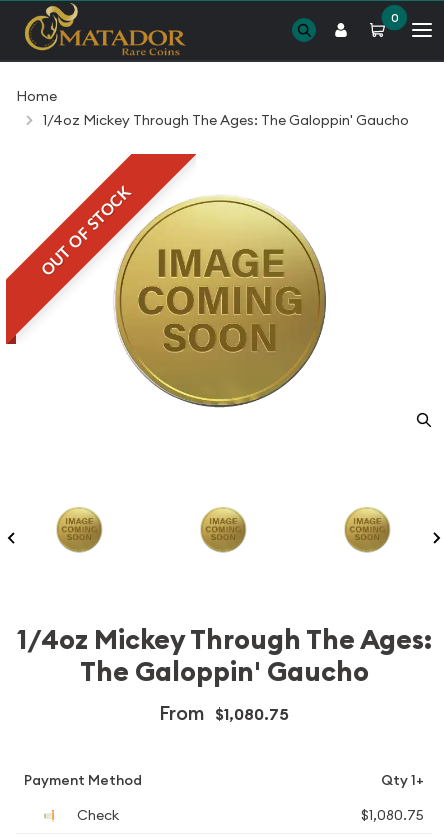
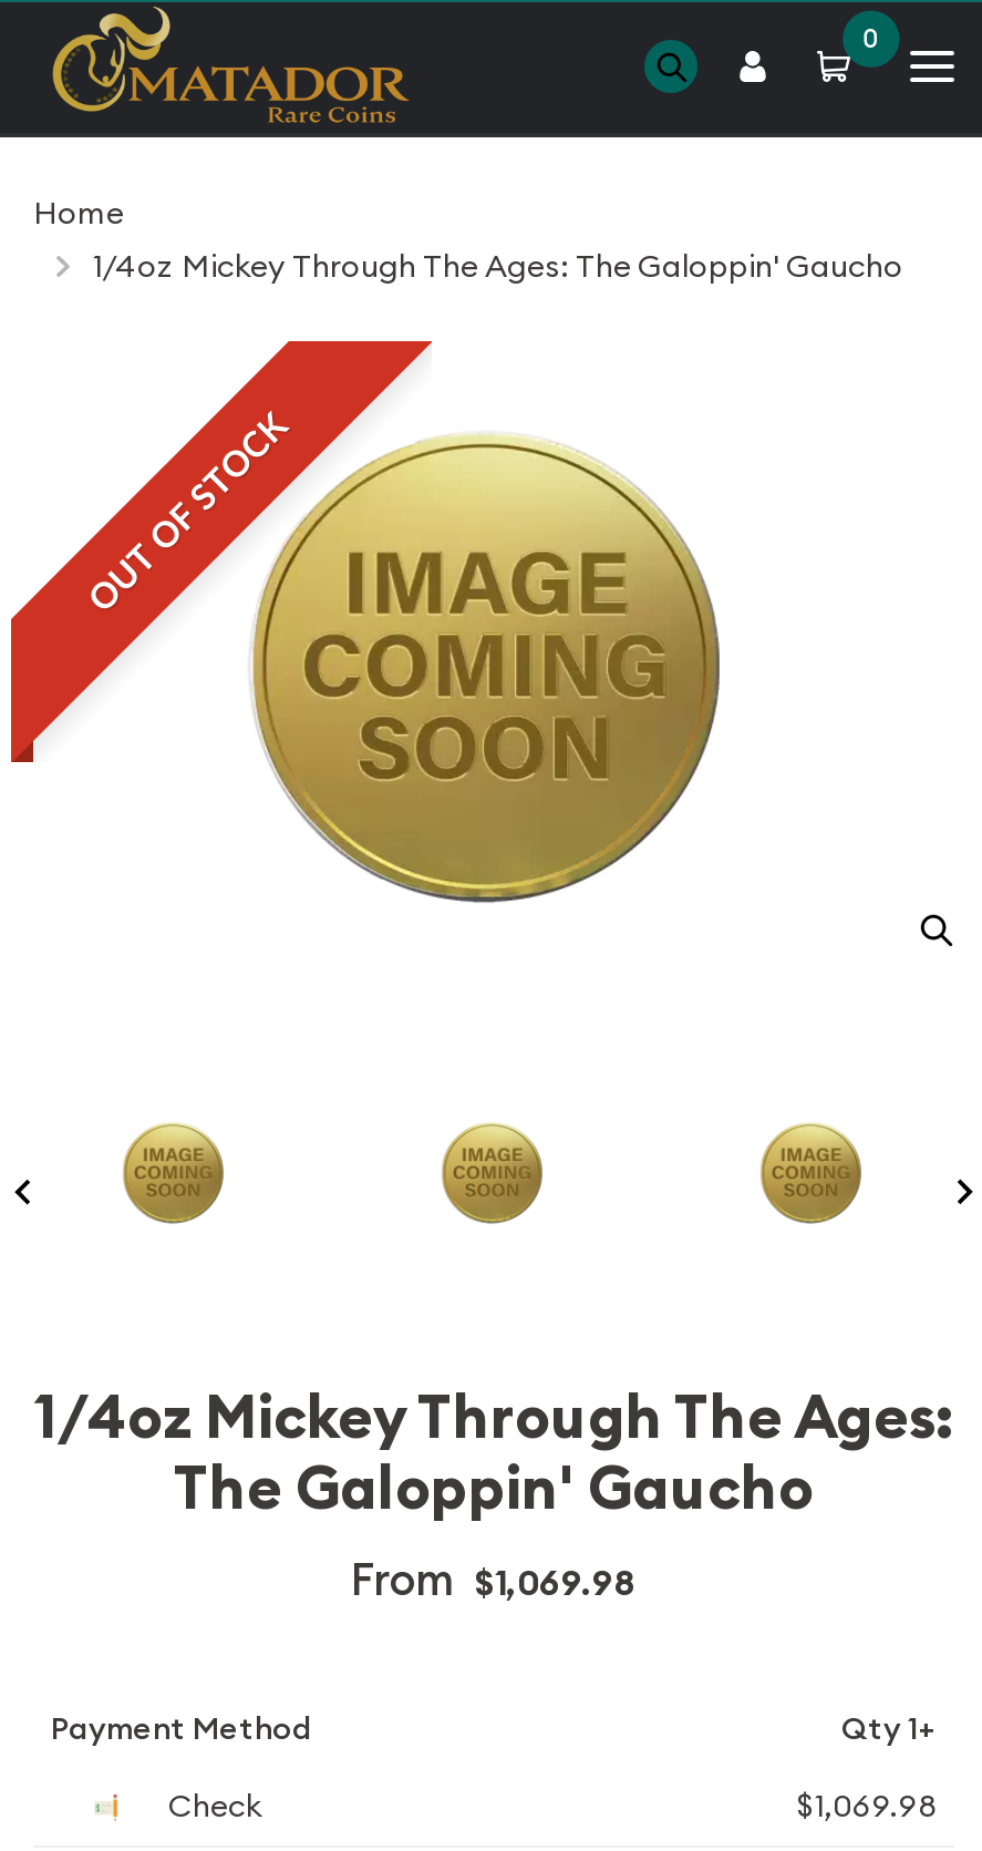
[159,700,289,726] From $1,080.75 -> [351,1551,637,1608] From $1,069.98
[361,806,424,824] $1,080.75 -> [797,1786,937,1826] $1,069.98

